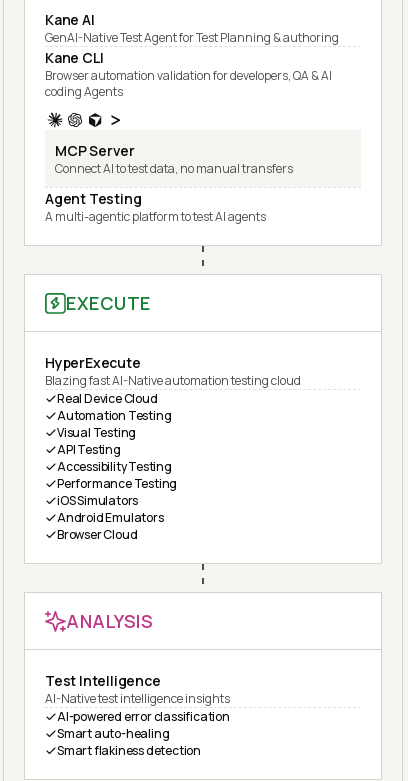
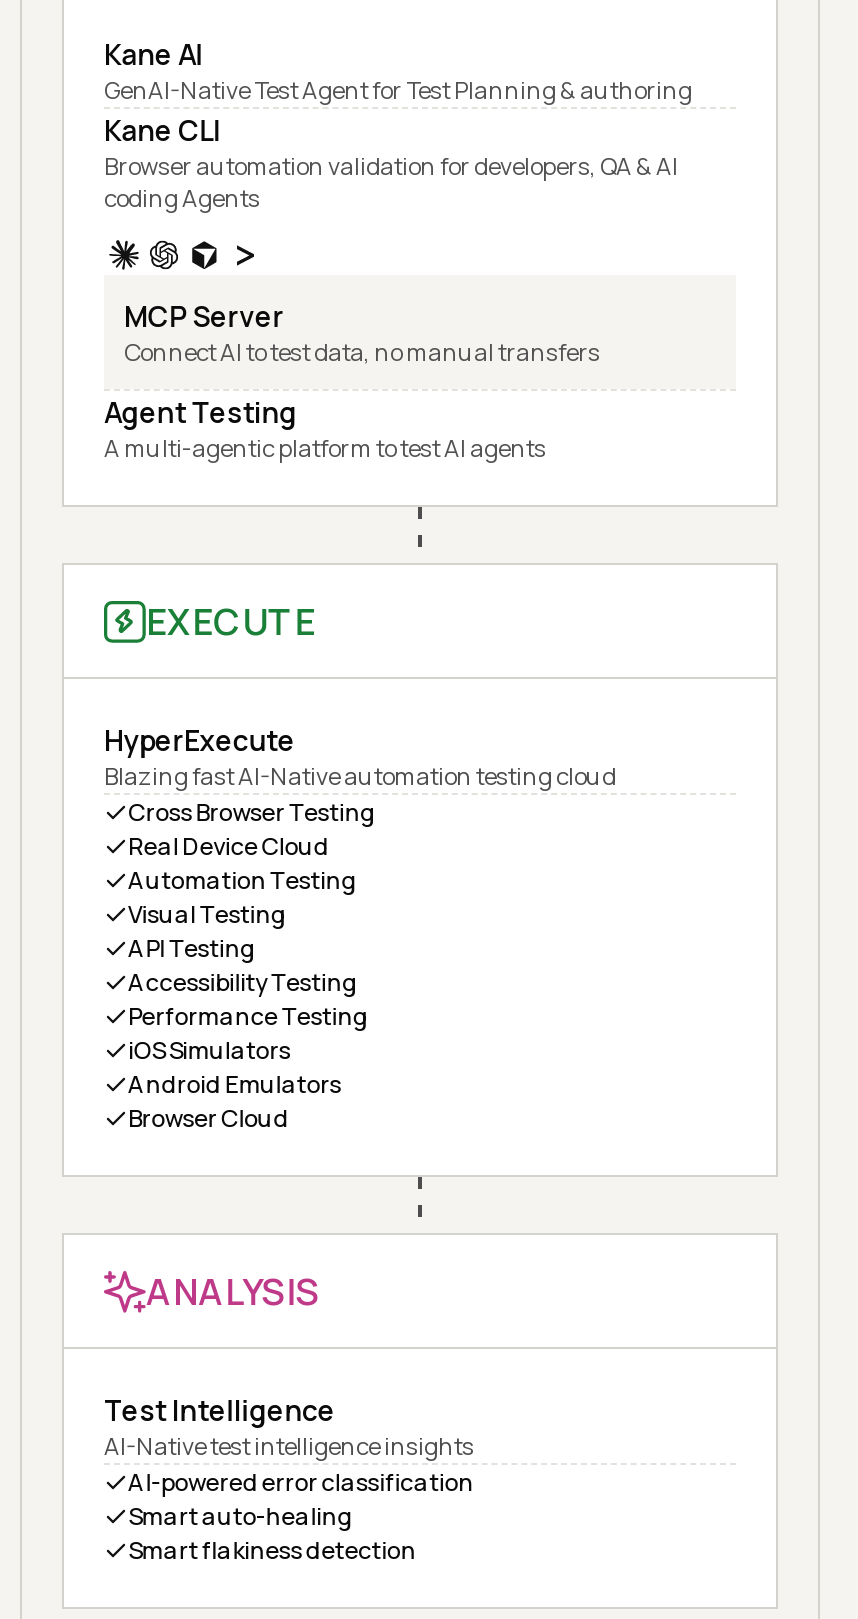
none -> [128,795,376,829] Cross Browser Testing

